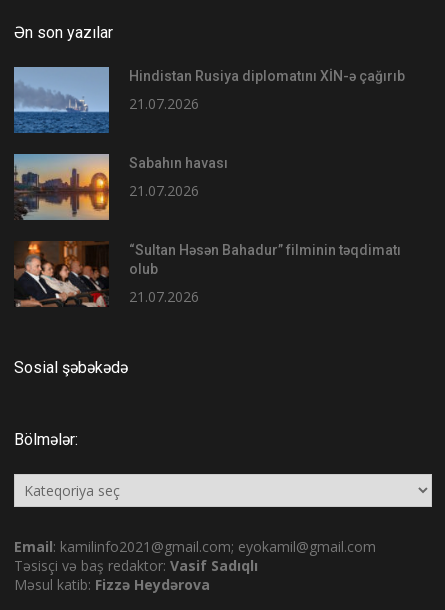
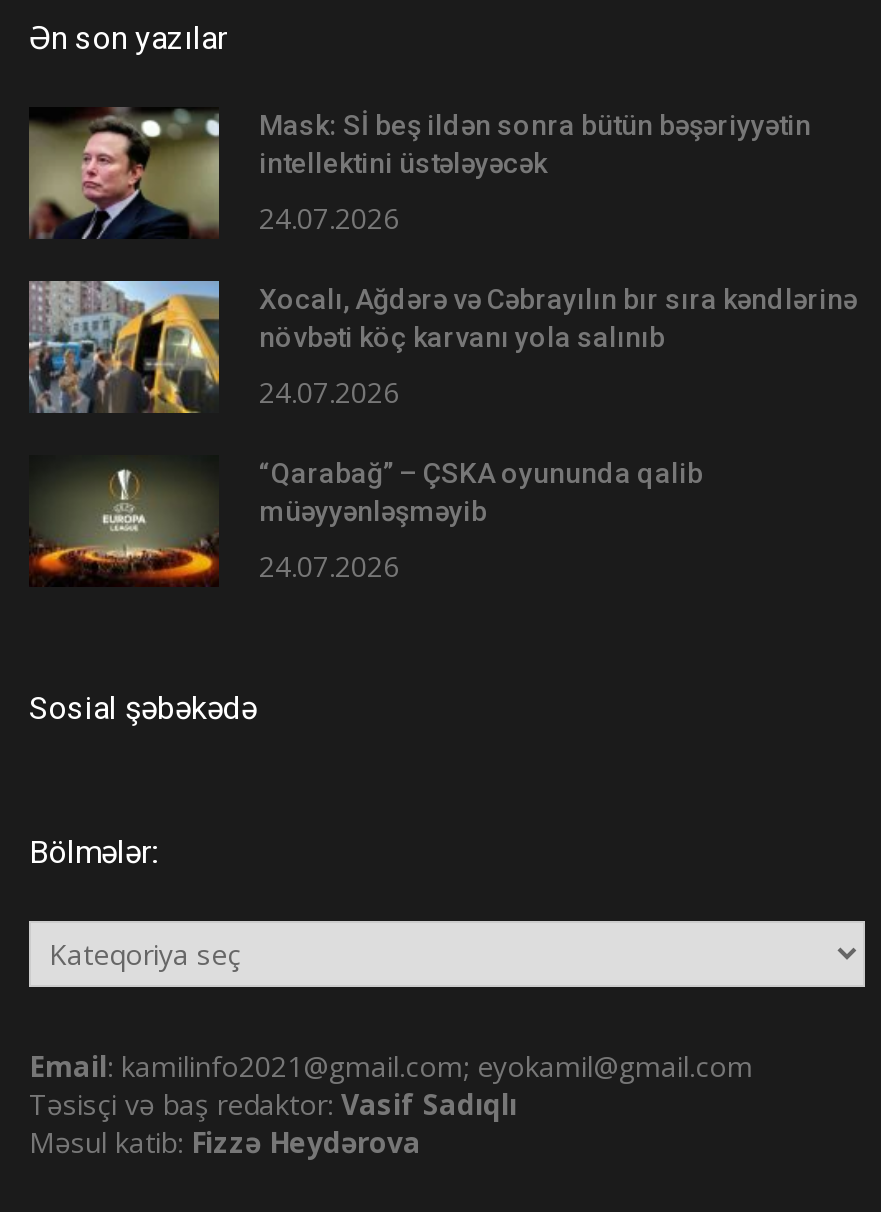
[13,66,405,134] [image] | Hindistan Rusiya diplomatını XİN-ə çağırıb -> [27,107,811,239] [image] | Mask: Sİ beş ildən sonra bütün bəşəriyyətin | intellektini üstələyəcək
[129,94,199,113] 21.07.2026 -> [259,198,399,236] 24.07.2026
[14,153,228,221] [image] | Sabahın havası -> [27,279,857,413] [image] | Xocalı, Ağdərə və Cəbrayılın bır sıra kəndlərinə | növbəti köç karvanı yola salınıb
[129,181,199,200] 21.07.2026 -> [259,372,399,410] 24.07.2026
[14,240,401,308] [image] | “Sultan Həsən Bahadur” filminin təqdimatı | olub -> [29,455,703,587] [image] | “Qarabağ” – ÇSKA oyununda qalib | müəyyənləşməyib
[129,287,199,306] 21.07.2026 -> [259,546,399,584] 24.07.2026

